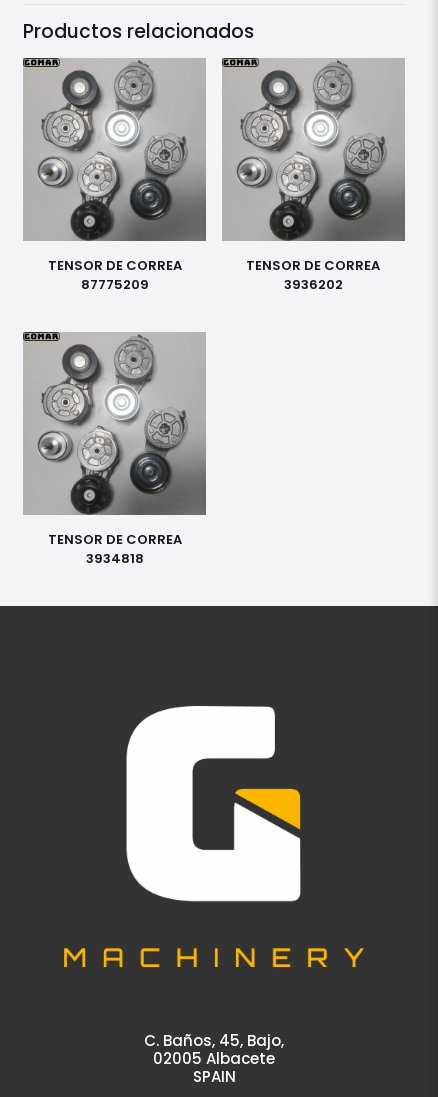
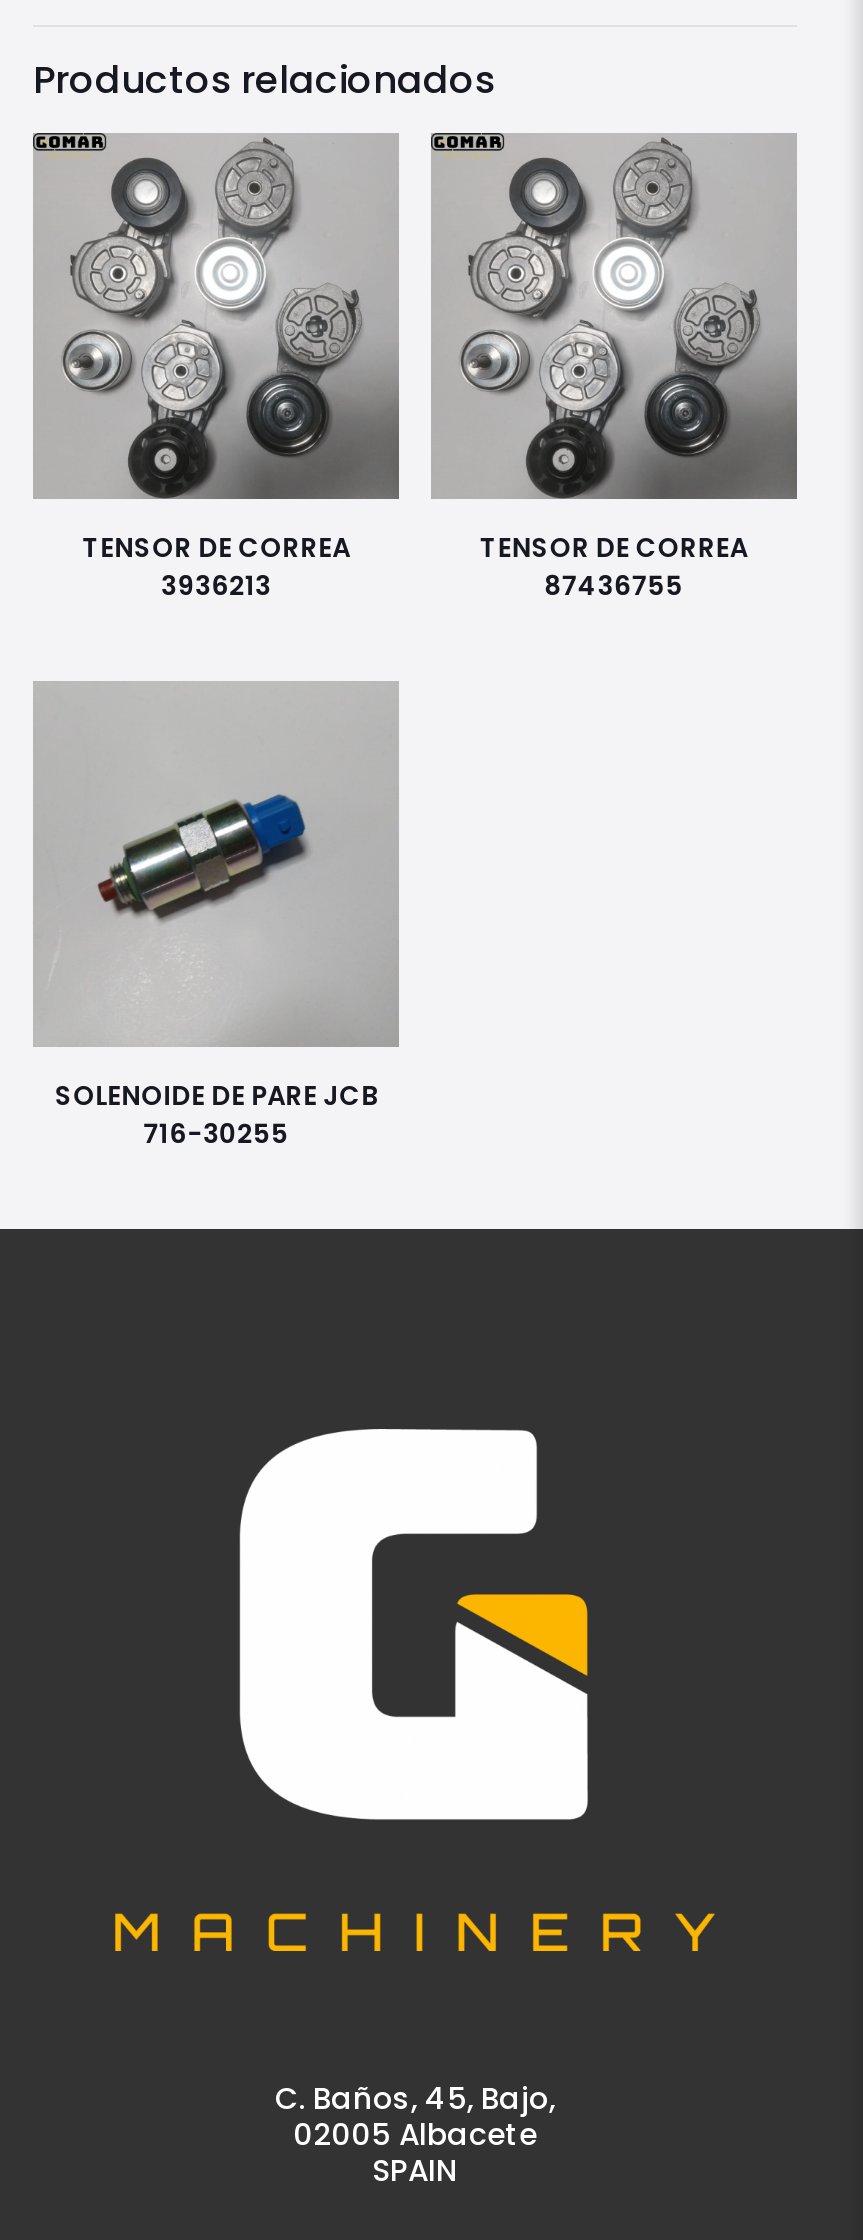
[81,275,149,294] 87775209 -> [161,567,271,605] 3936213
[284,275,343,294] 3936202 -> [544,567,684,605] 87436755
[23,332,205,568] [image] | TENSOR DE CORREA | 3934818 -> [35,683,397,1153] [image] | SOLENOIDE DE PARE JCB | 716-30255

